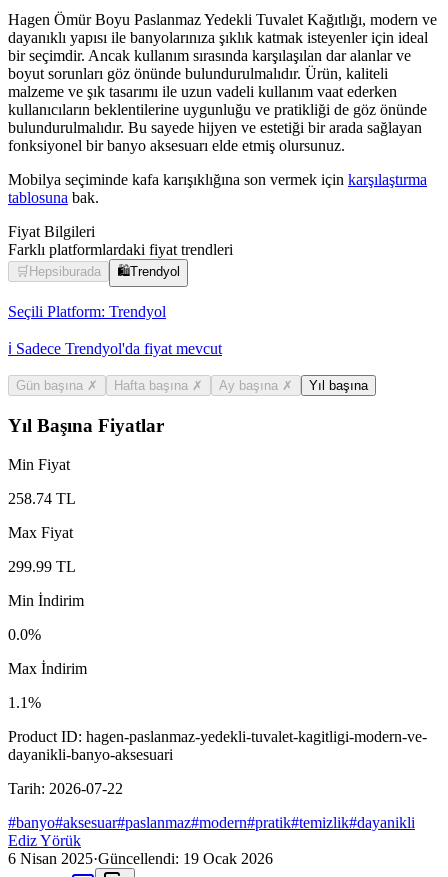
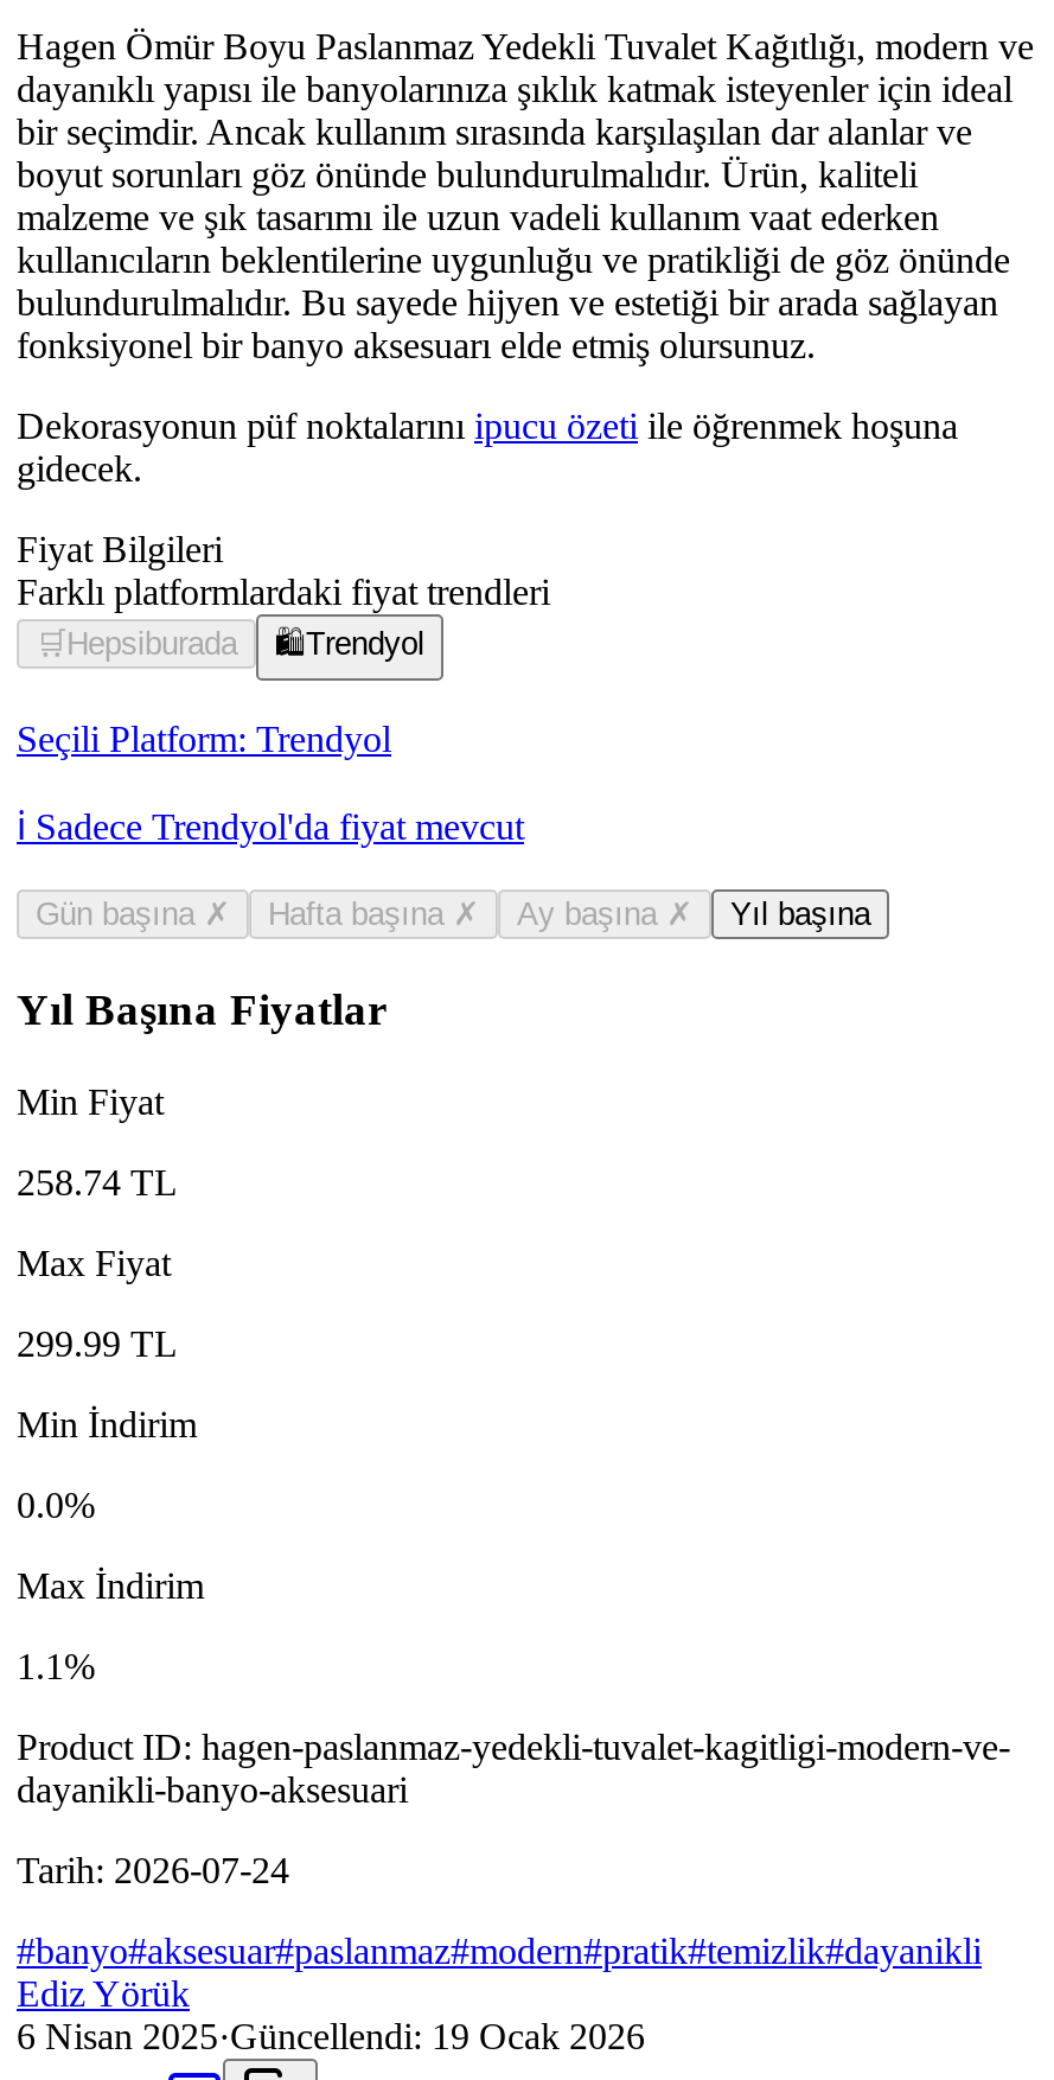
[8,171,427,206] Mobilya seçiminde kafa karışıklığına son vermek için karşılaştırma | tablosuna bak. -> [17,406,958,489] Dekorasyonun püf noktalarını ipucu özeti ile öğrenmek hoşuna | gidecek.
[8,780,123,797] Tarih: 2026-07-22 -> [17,1849,289,1890] Tarih: 2026-07-24

